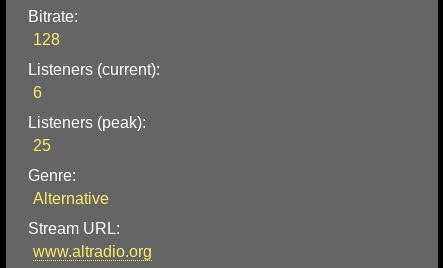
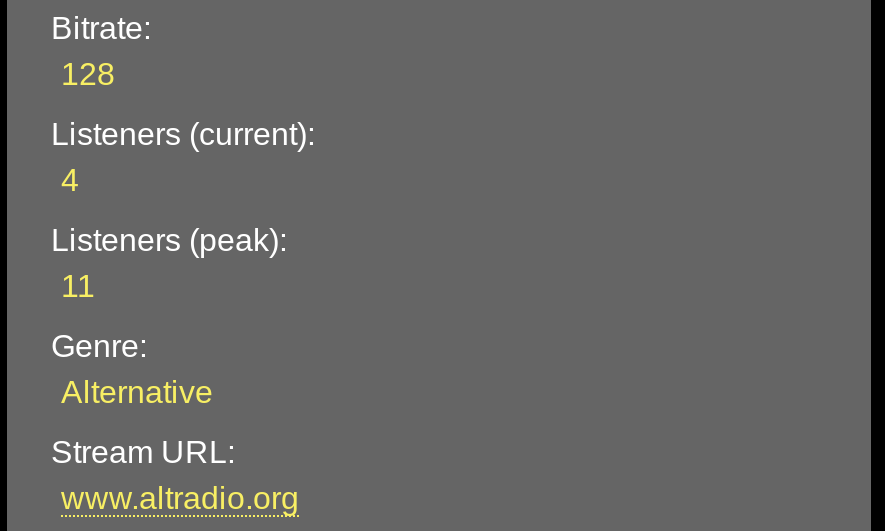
[33,84,42,101] 6 -> [61,163,79,197] 4
[33,137,51,154] 25 -> [61,269,95,303] 11

